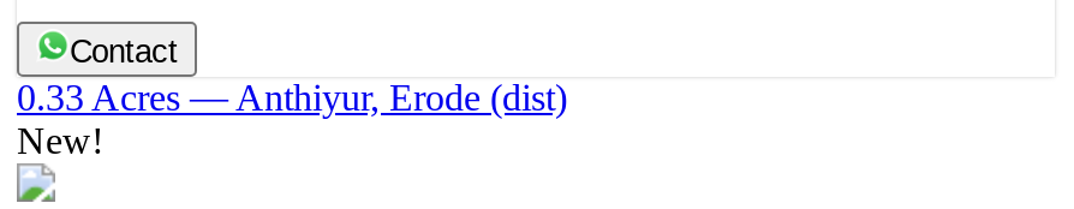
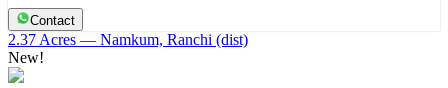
[17,78,567,119] 0.33 Acres— Anthiyur, Erode (dist) -> [8,31,248,48] 2.37 Acres— Namkum, Ranchi (dist)

